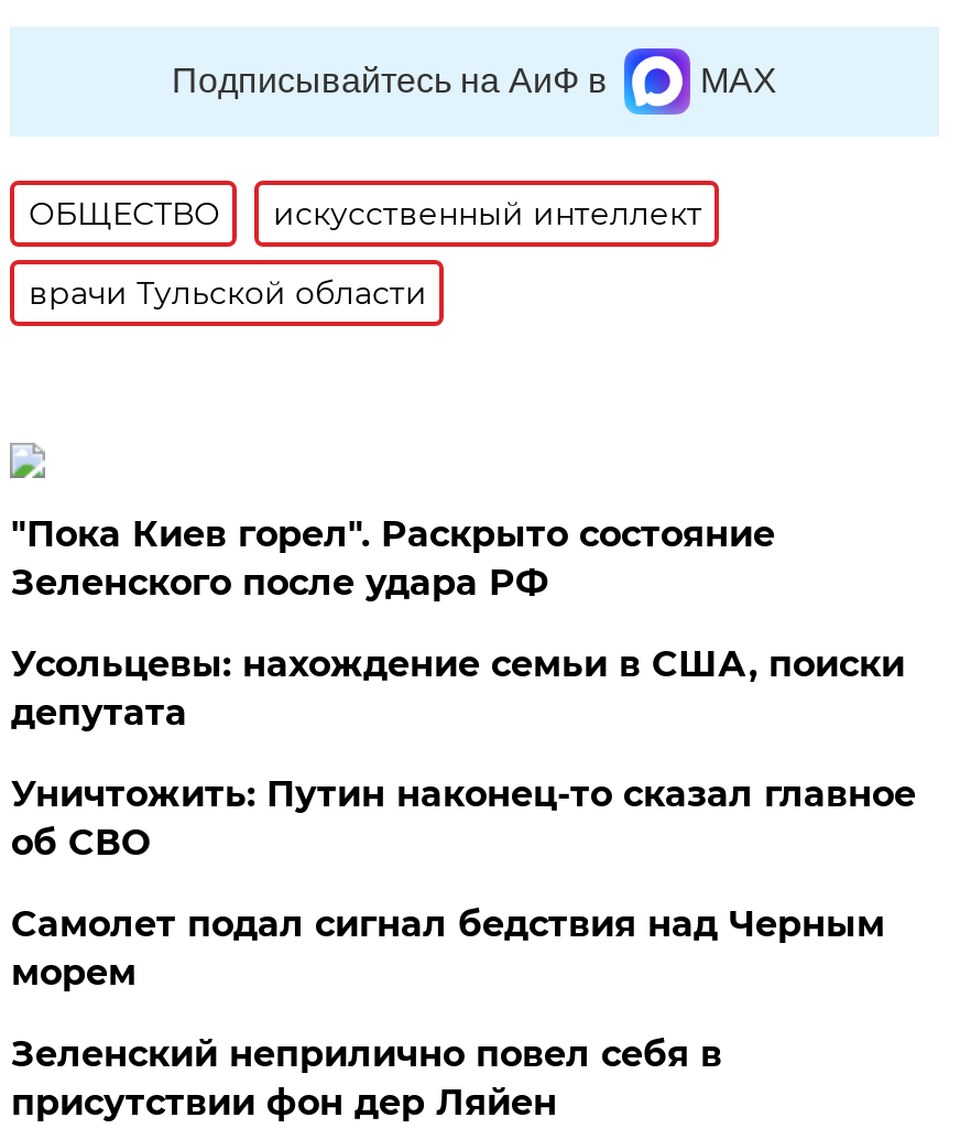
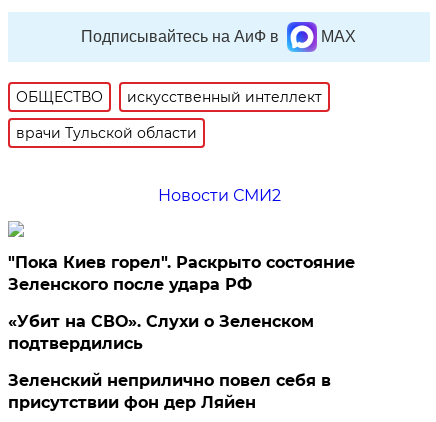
none -> [158,186,281,205] Новости СМИ2
moved [11,513,775,604] -> [8,253,355,294]: "Пока Киев горел". Раскрыто состояние | Зеленского после удара РФ
[11,643,916,994] Усольцевы: нахождение семьи в США, поиски | депутата | Уничтожить: Путин наконец-то сказал главное | об СВО | Самолет подал сигнал бедствия над Черным | морем -> [8,312,314,353] «Убит на СВО». Слухи о Зеленском | подтвердились

